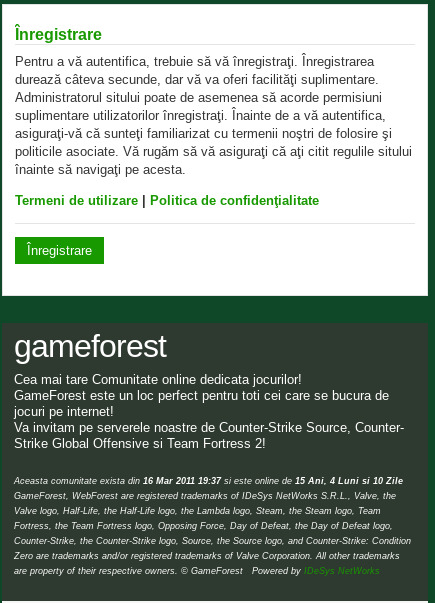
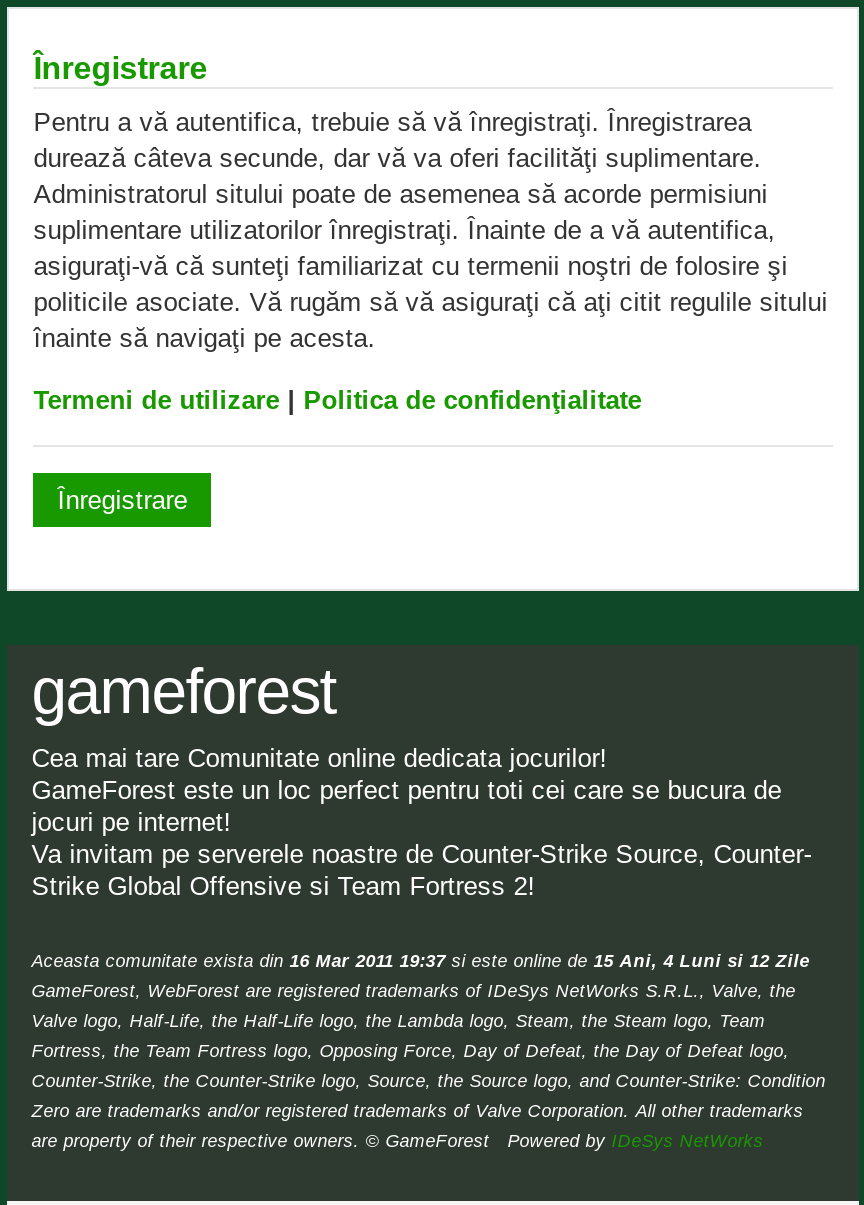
[14,476,403,486] Aceasta comunitate exista din 16 Mar 2011 19:37 si este online de 15 Ani, 4 Luni si 10 Zile -> [31,950,809,970] Aceasta comunitate exista din 16 Mar 2011 19:37 si este online de 15 Ani, 4 Luni si 12 Zile

